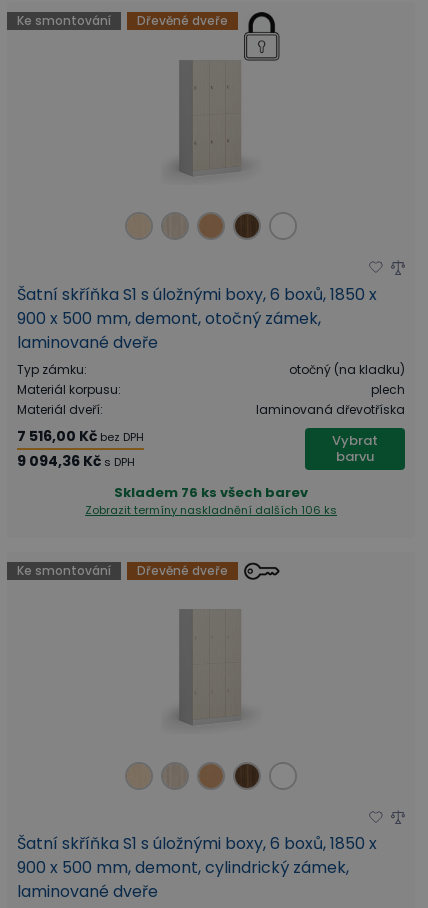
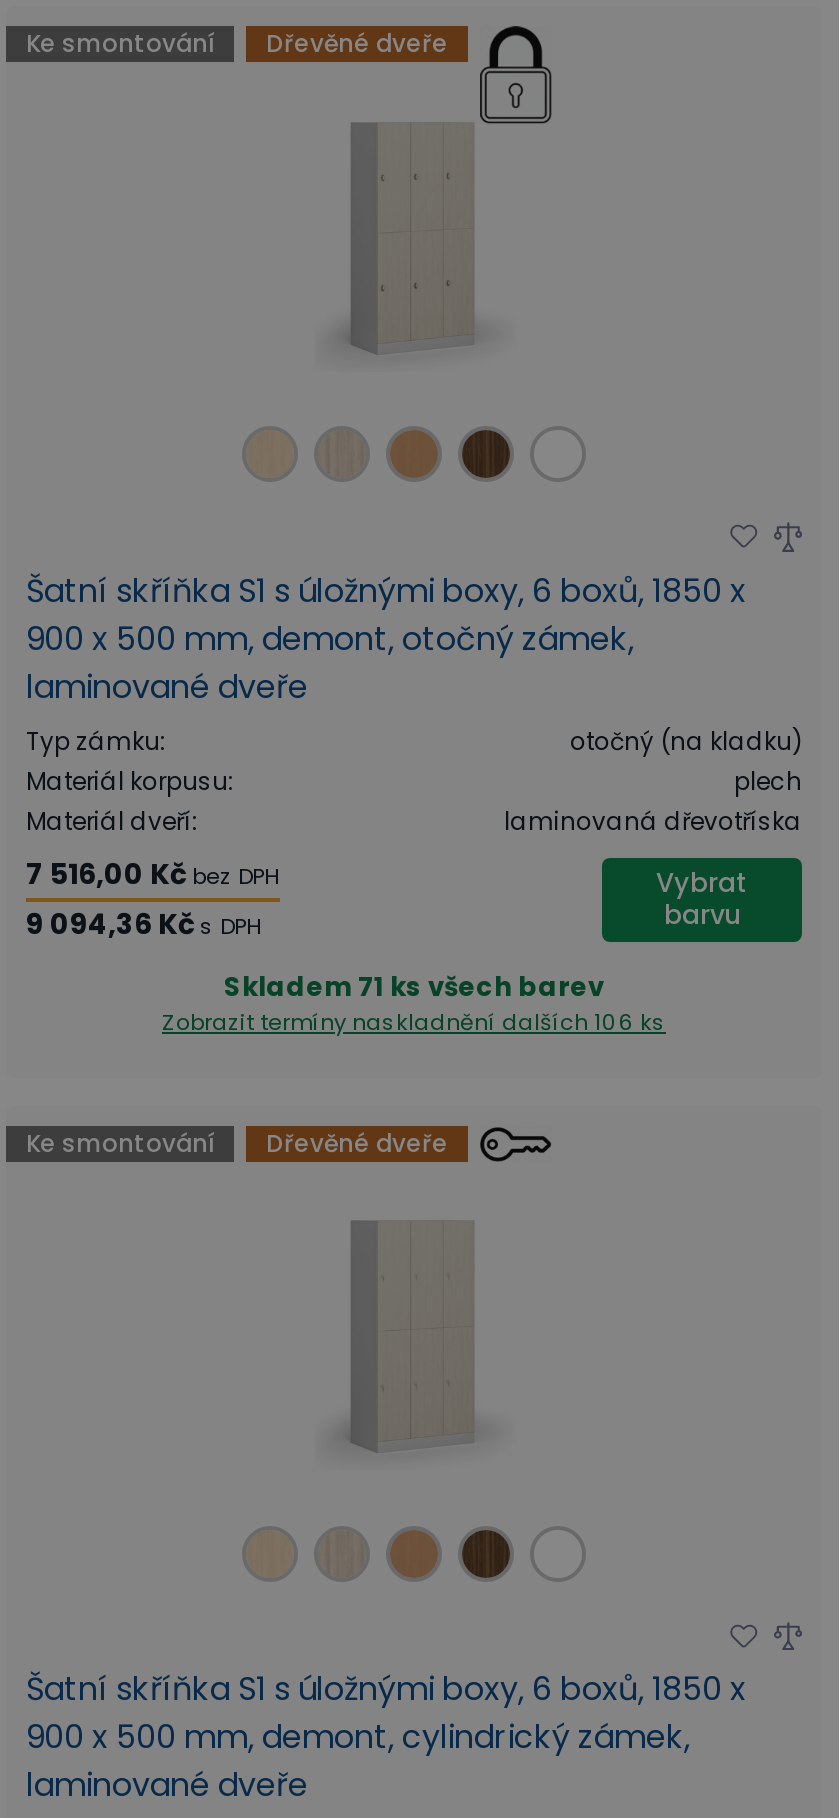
[114,483,308,502] Skladem 76 ks všech barev -> [224,967,604,1005] Skladem 71 ks všech barev

